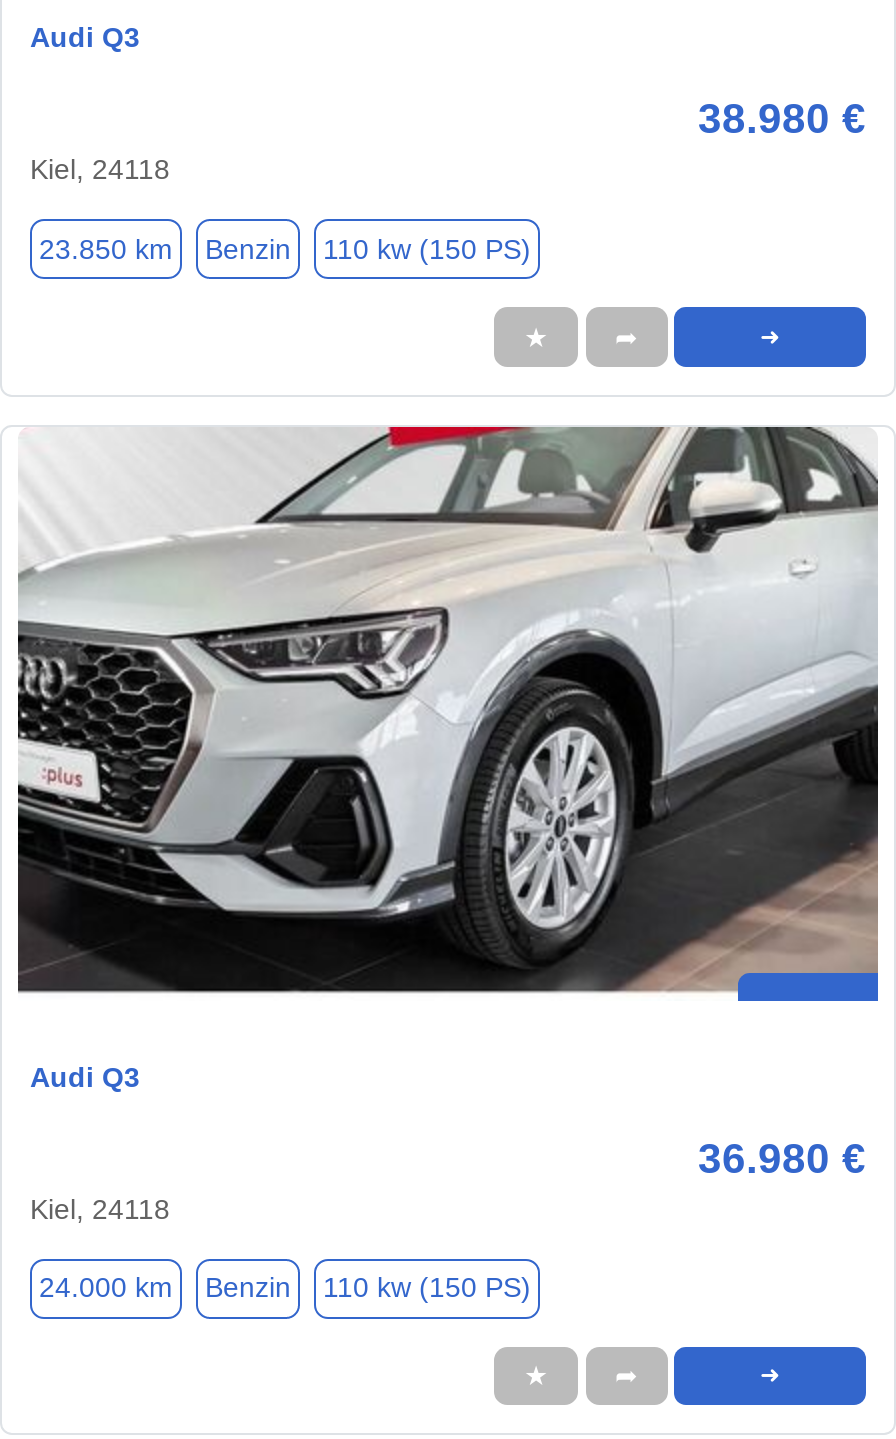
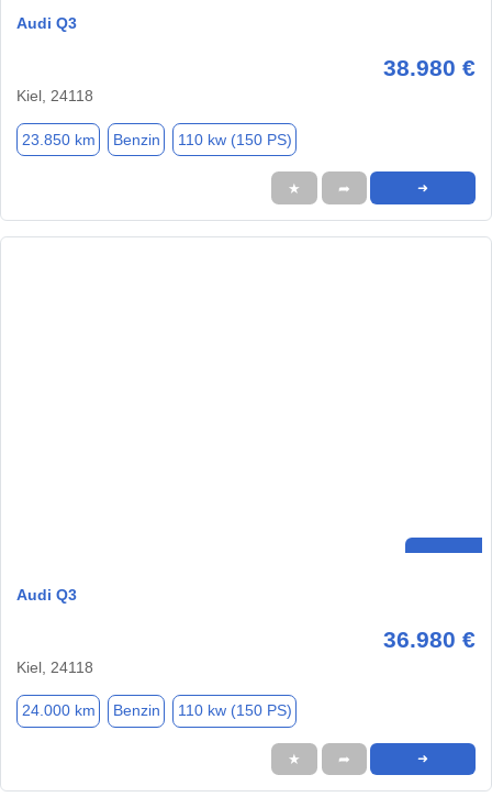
[16,425,880,995] [image] -> none

